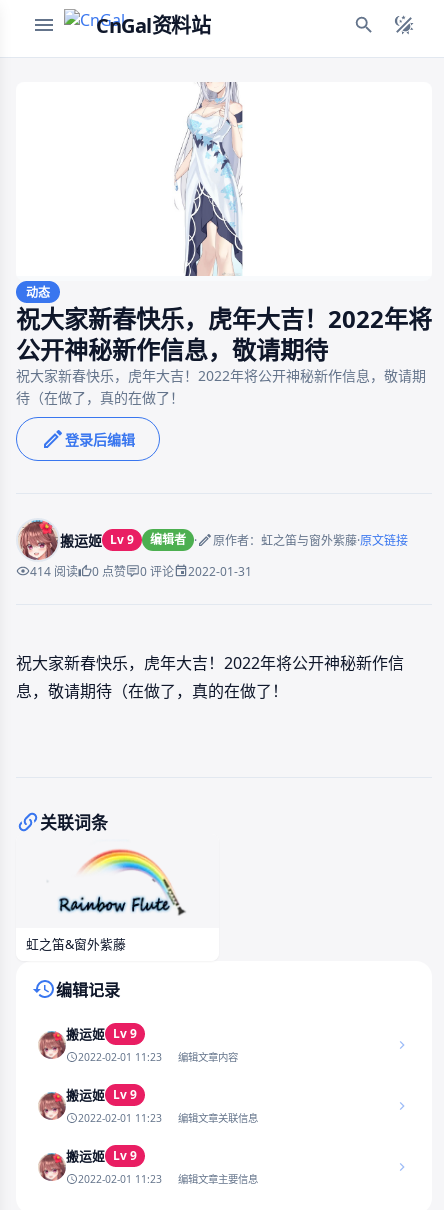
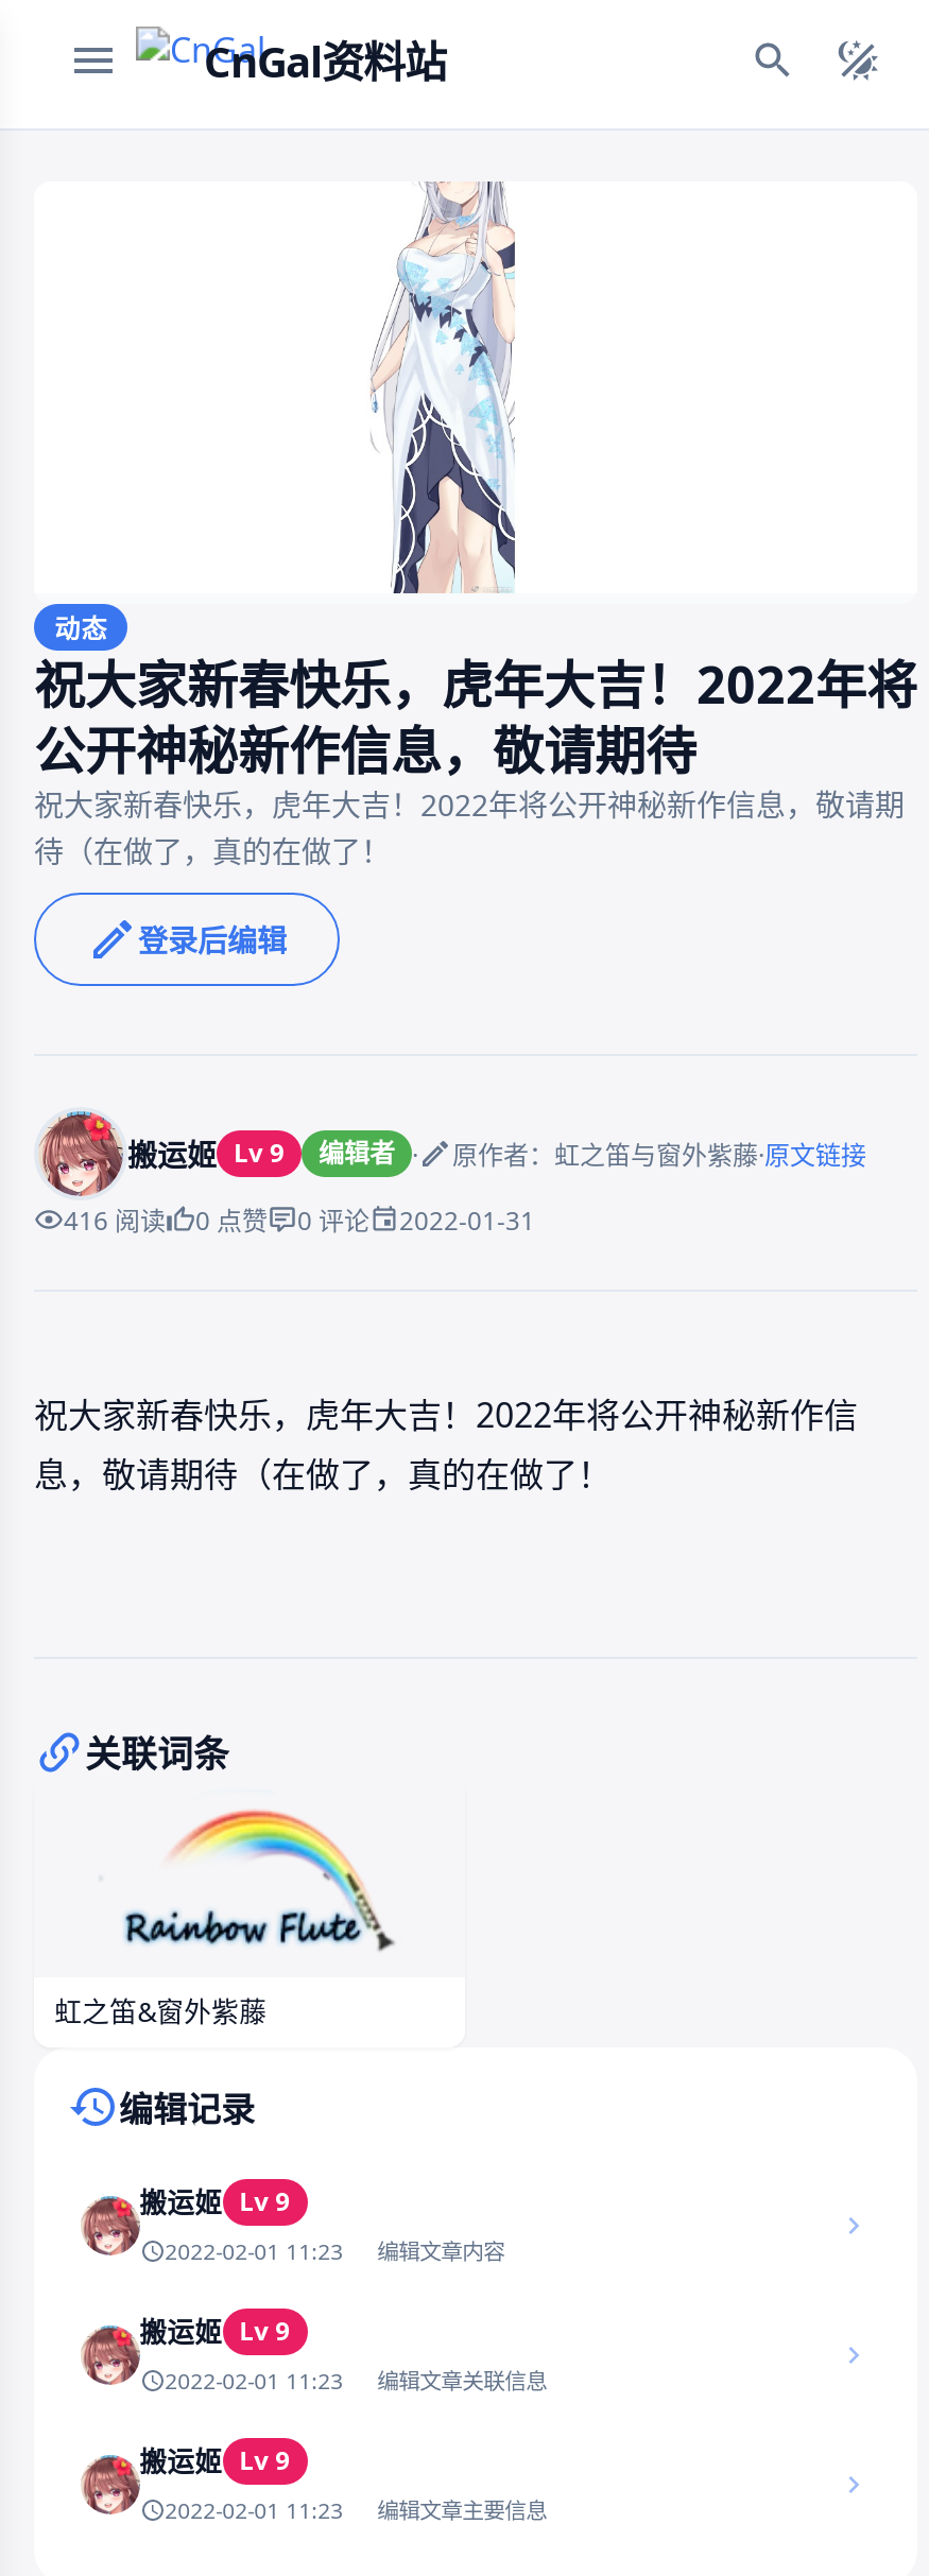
[30,563,78,580] 414 阅读 -> [64,1203,166,1239] 416 阅读

